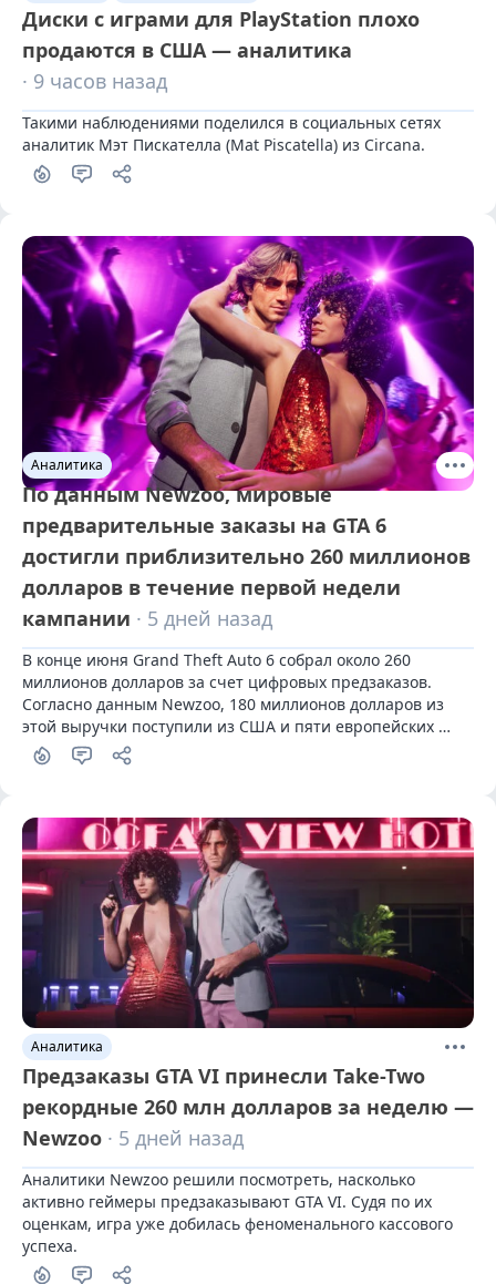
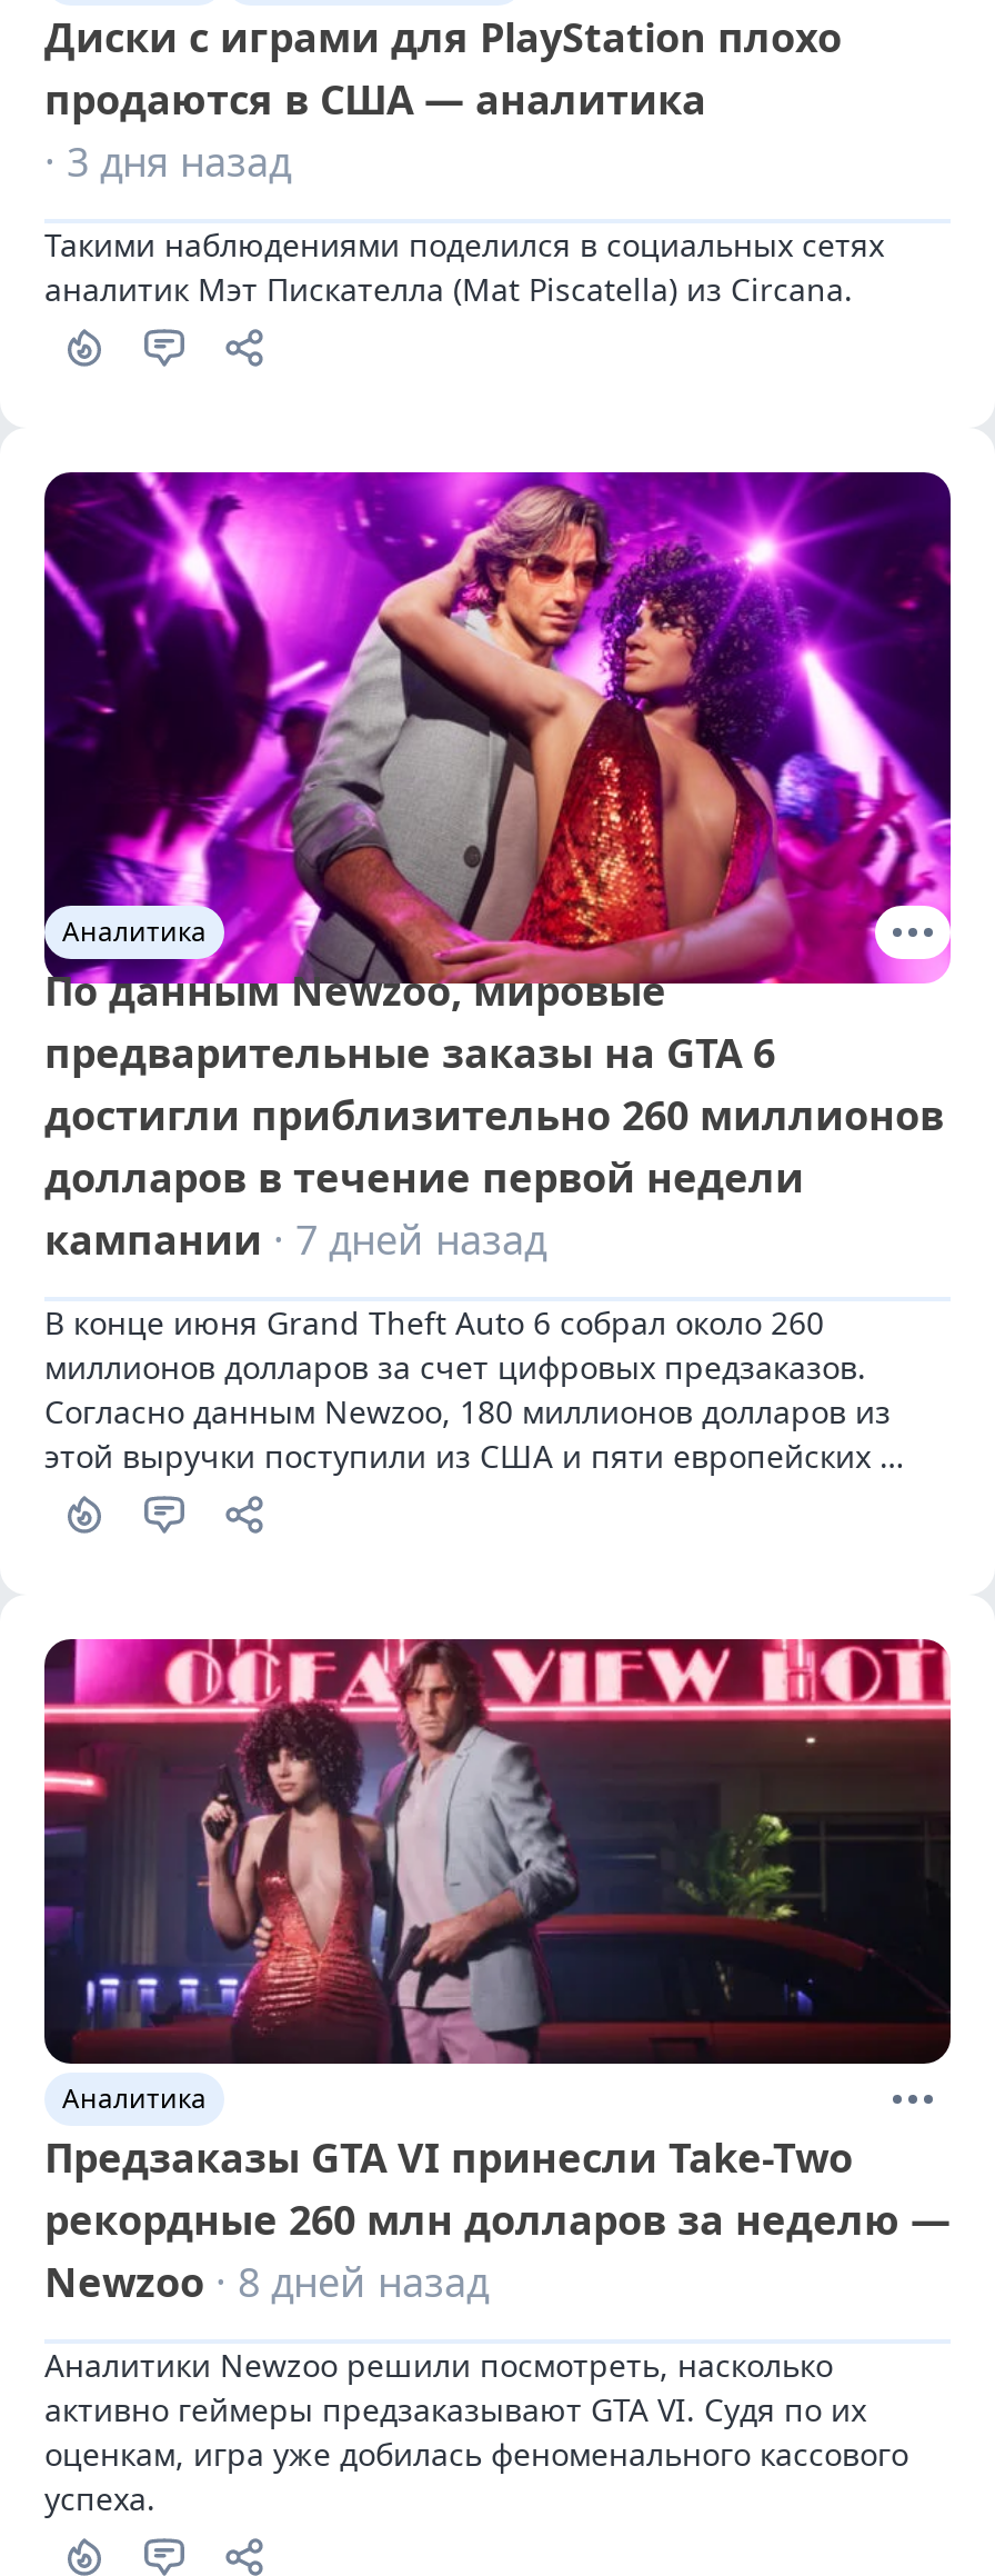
[22,67,167,94] · 9 часов назад -> [44,135,291,188] · 3 дня назад
[22,605,272,631] кампании · 5 дней назад -> [44,1213,546,1266] кампании · 7 дней назад
[22,1124,244,1151] Newzoo · 5 дней назад -> [44,2255,489,2308] Newzoo · 8 дней назад

